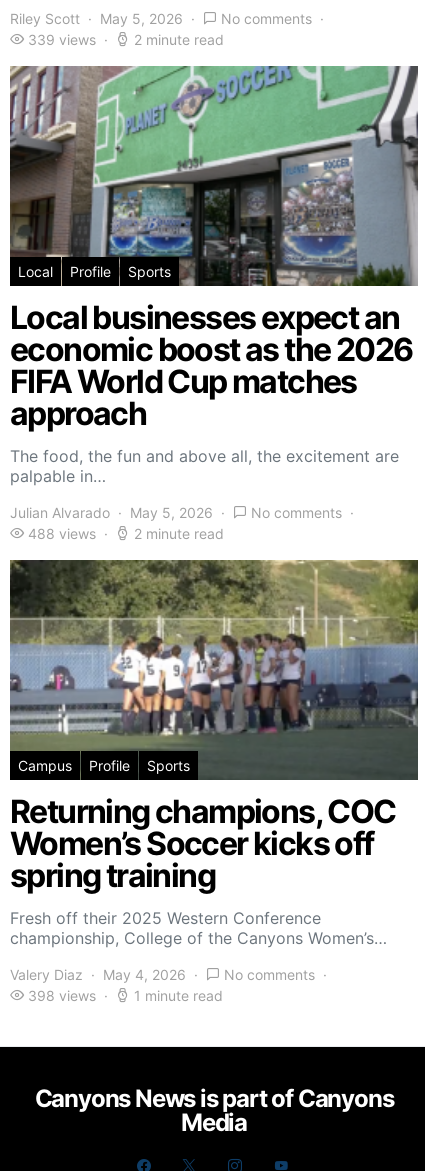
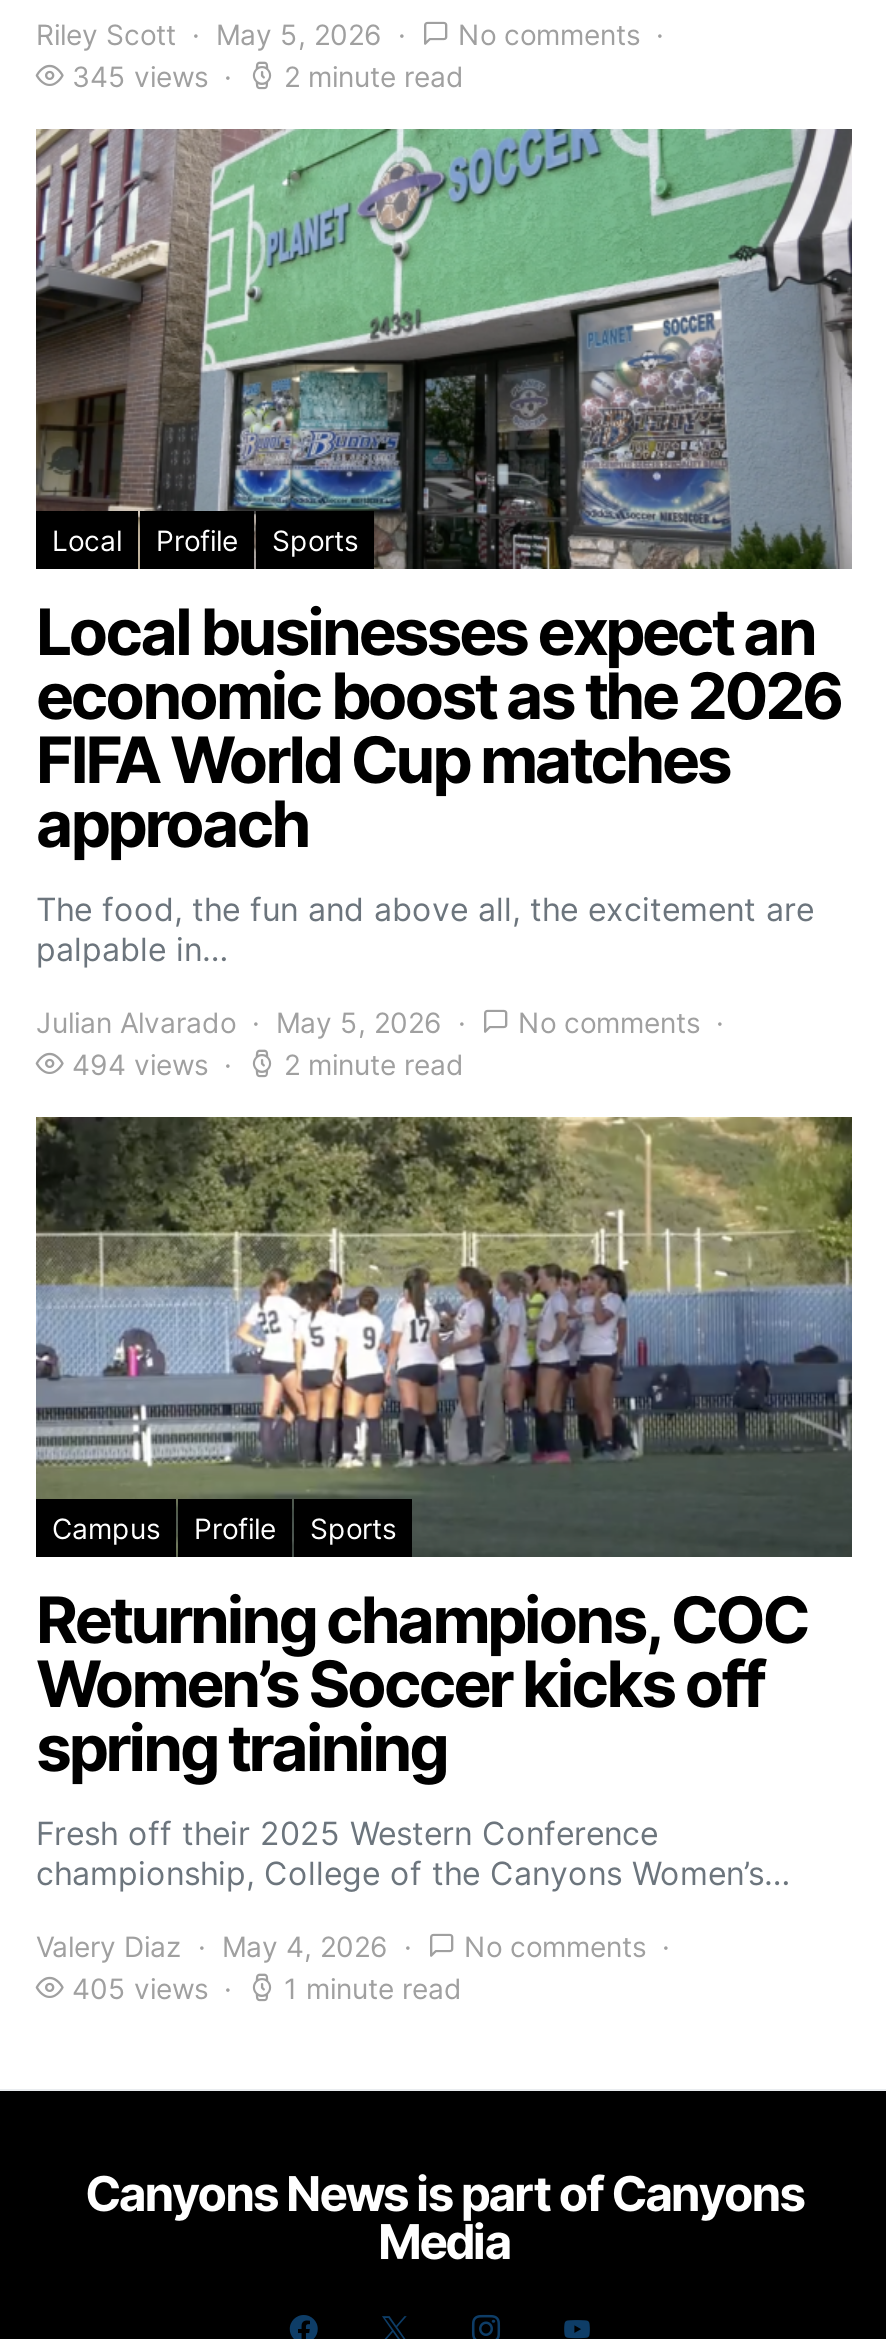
[28,31,96,48] 339 views -> [72,58,208,92] 345 views
[28,525,96,542] 488 views -> [72,1046,208,1080] 494 views
[28,987,96,1004] 398 views -> [72,1970,208,2004] 405 views

